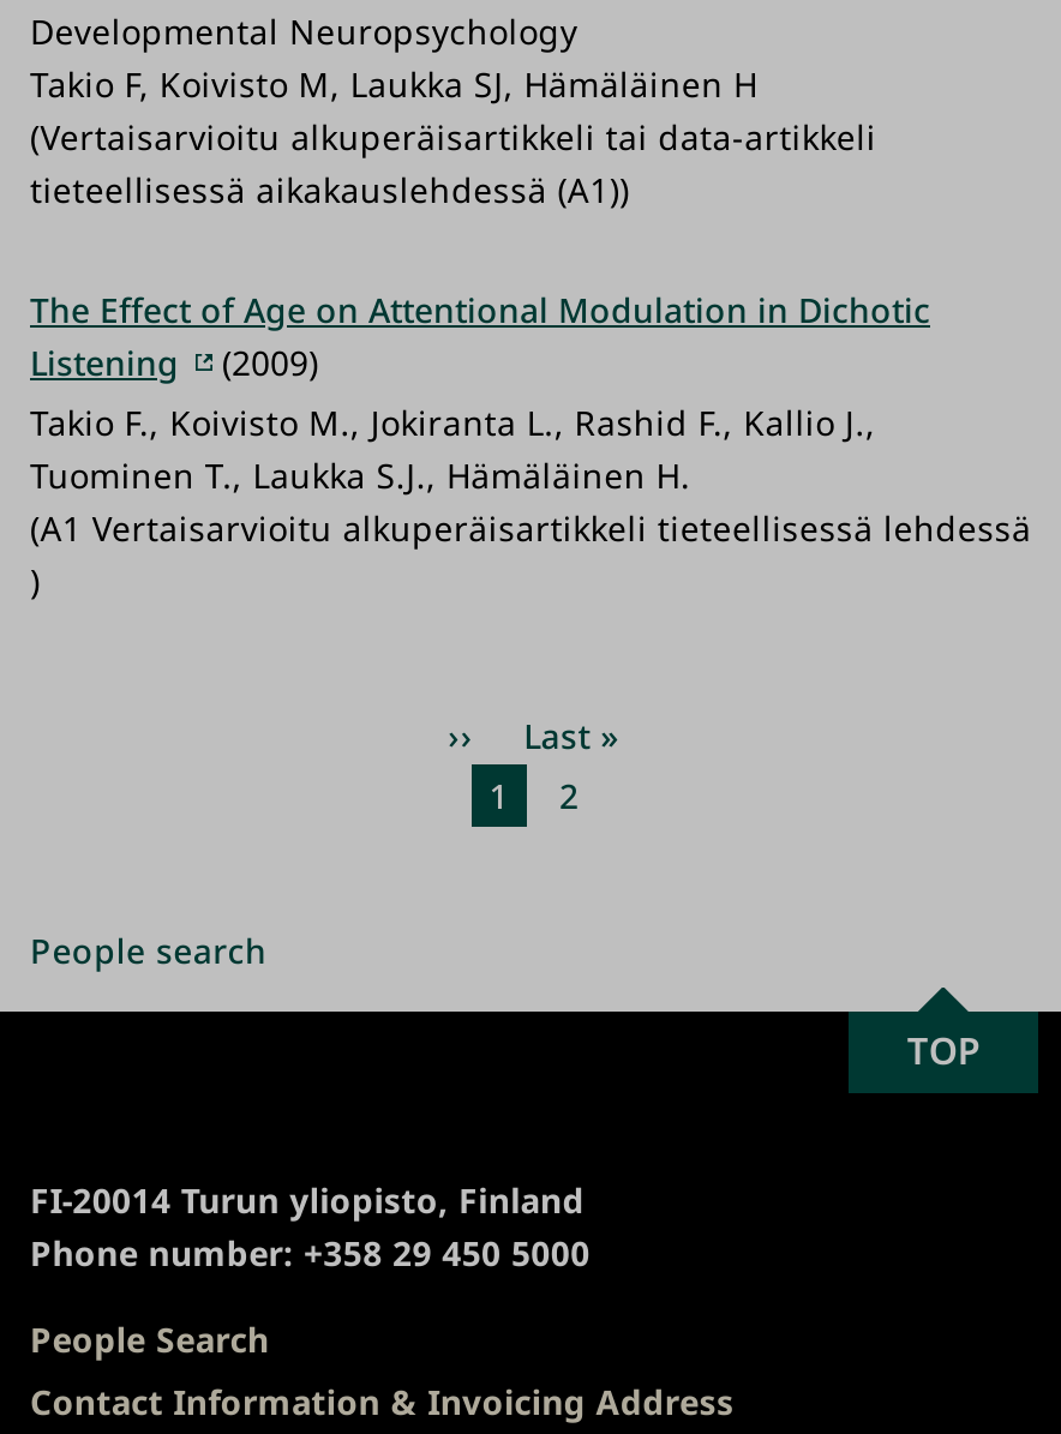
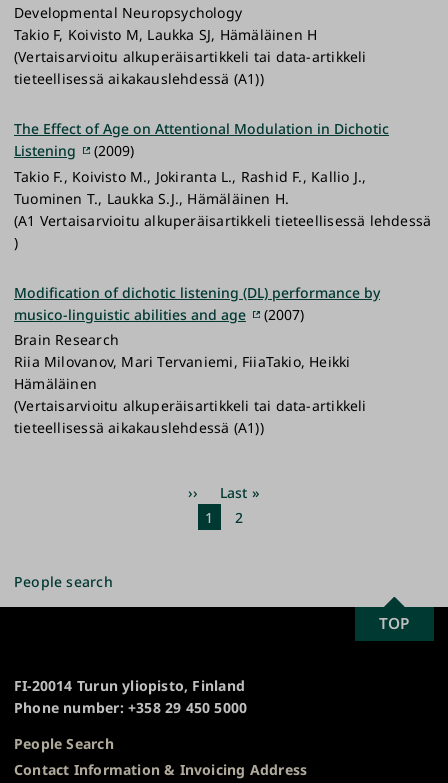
none -> [14,283,380,437] Modification of dichotic listening (DL) performance by | musico-linguistic abilities and age | (2007) | Brain Research | Riia Milovanov, Mari Tervaniemi, FiiaTakio, Heikki | Hämäläinen | (Vertaisarvioitu alkuperäisartikkeli tai data-artikkeli | tieteellisessä aikakauslehdessä (A1))

